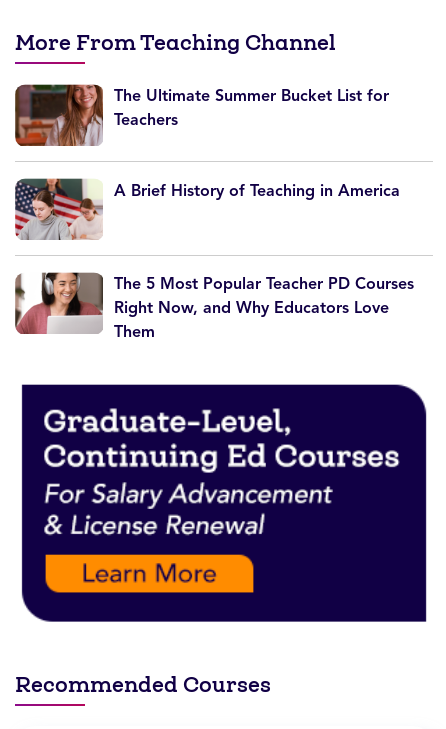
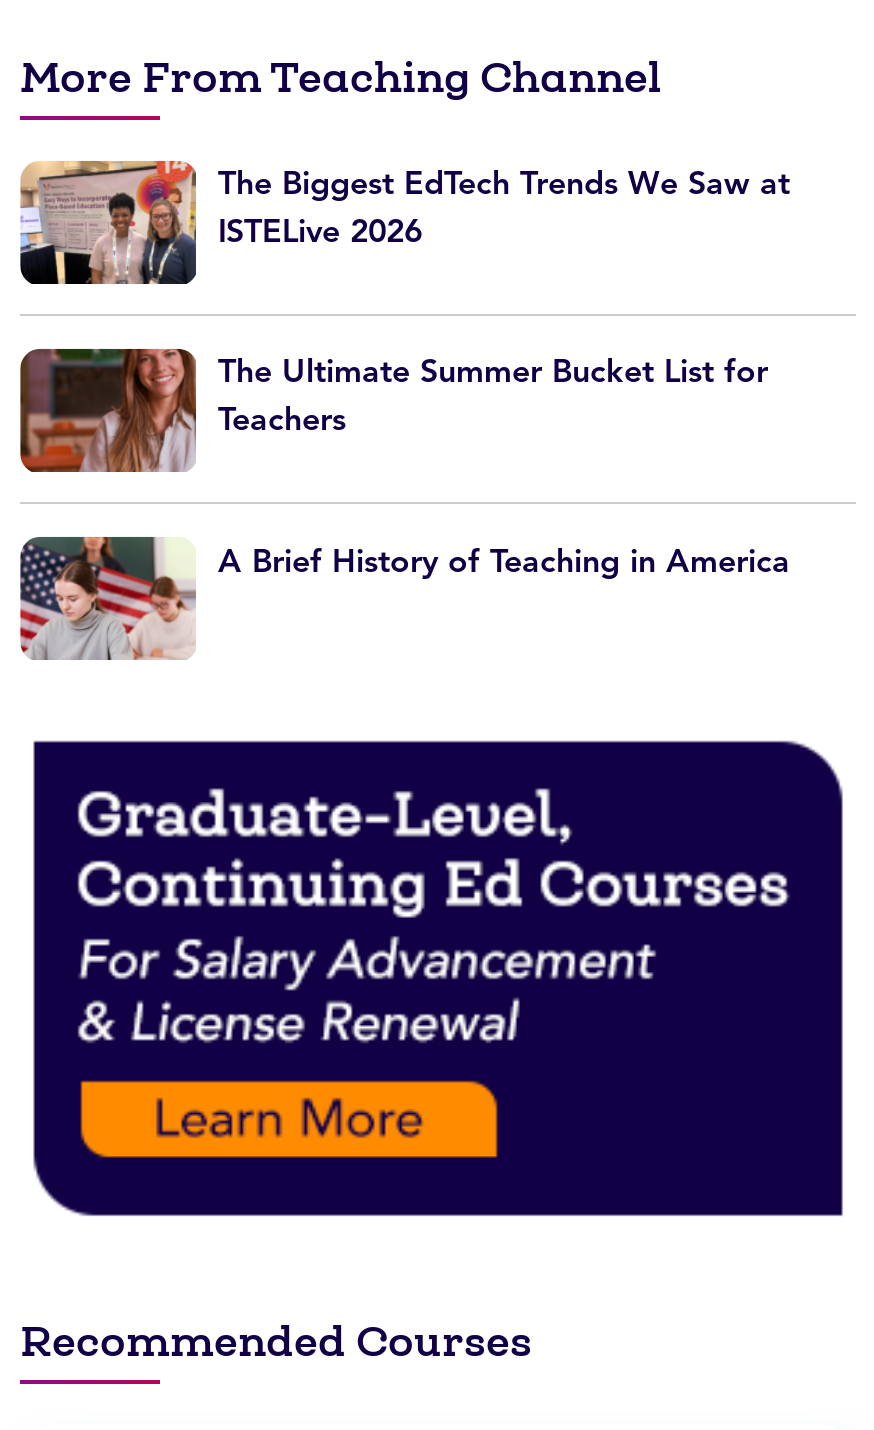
none -> [20,160,790,286] [image] | The Biggest EdTech Trends We Saw at | ISTELive 2026
moved [14,83,400,200] -> [18,346,790,581]: [image] | The Ultimate Summer Bucket List for | Teachers | A Brief History of Teaching in America
moved [13,178,104,241] -> [16,536,198,662]: [image]
[14,271,414,344] [image] | The 5 Most Popular Teacher PD Courses | Right Now, and Why Educators Love | Them -> none

